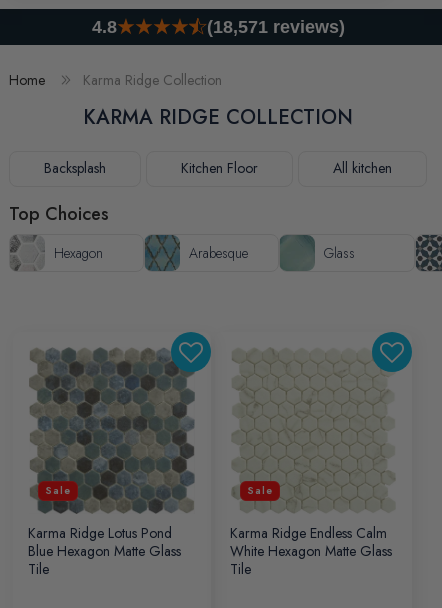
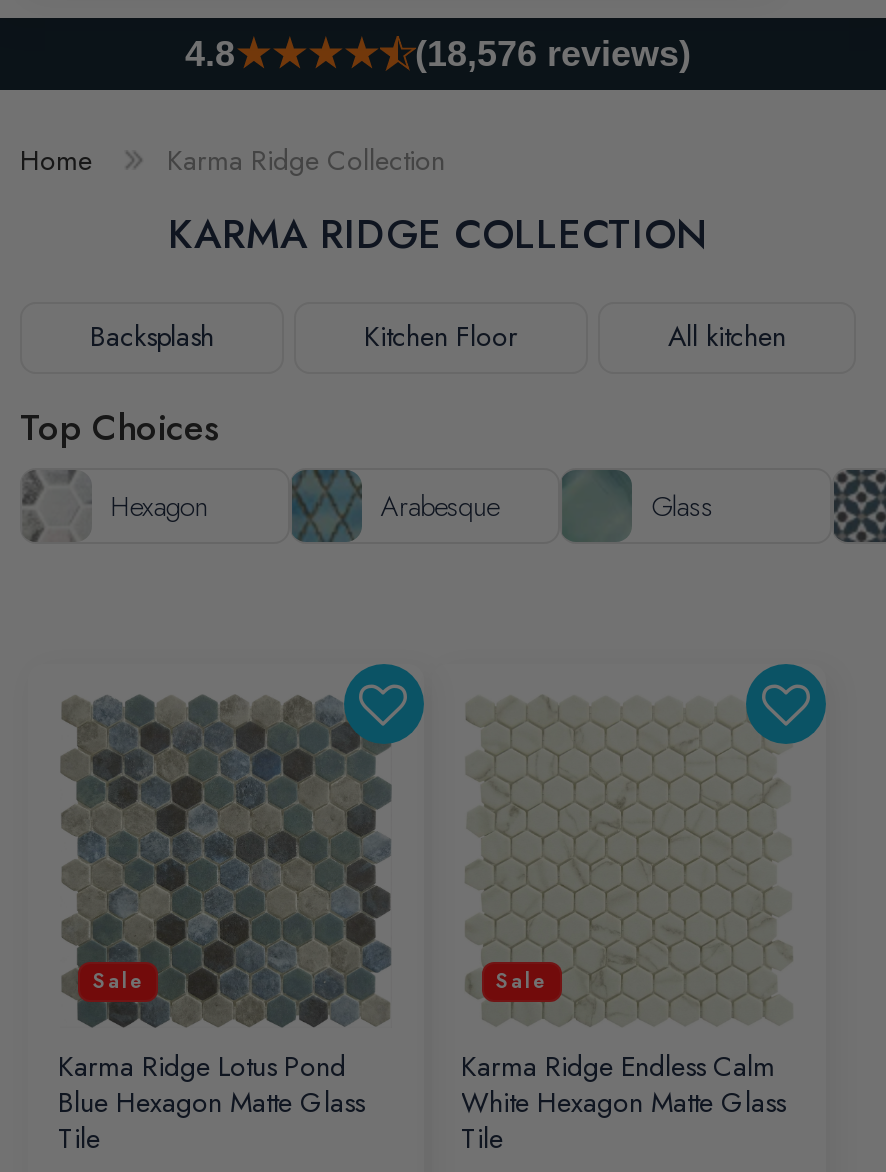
[206,16,344,36] (18,571 reviews) -> [415,33,691,73] (18,576 reviews)

